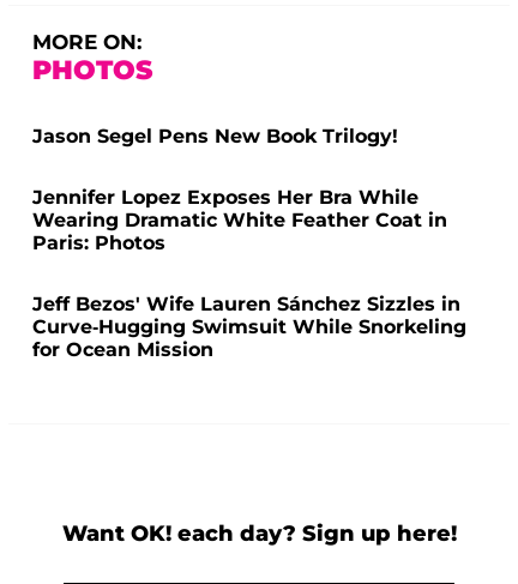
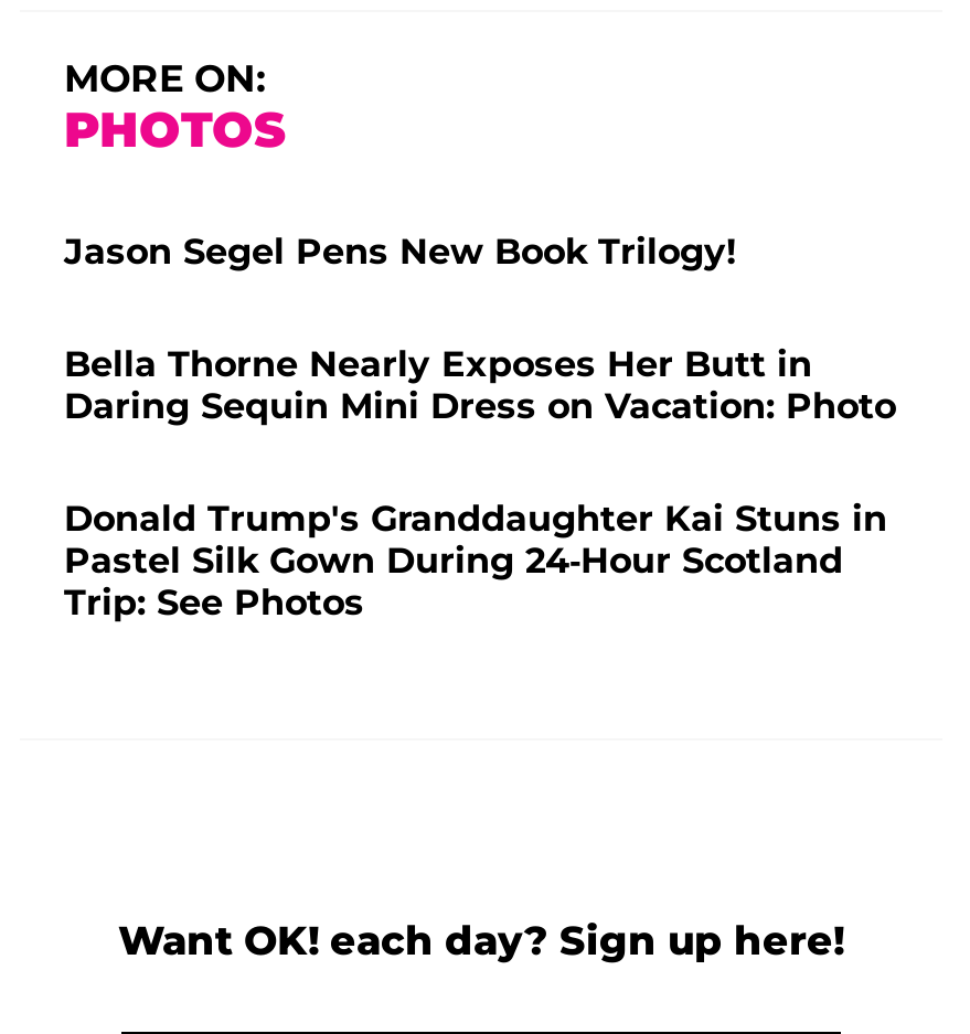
[32,186,447,254] Jennifer Lopez Exposes Her Bra While | Wearing Dramatic White Feather Coat in | Paris: Photos -> [64,343,896,427] Bella Thorne Nearly Exposes Her Butt in | Daring Sequin Mini Dress on Vacation: Photo
[32,293,466,361] Jeff Bezos' Wife Lauren Sánchez Sizzles in | Curve-Hugging Swimsuit While Snorkeling | for Ocean Mission -> [64,498,887,624] Donald Trump's Granddaughter Kai Stuns in | Pastel Silk Gown During 24-Hour Scotland | Trip: See Photos

